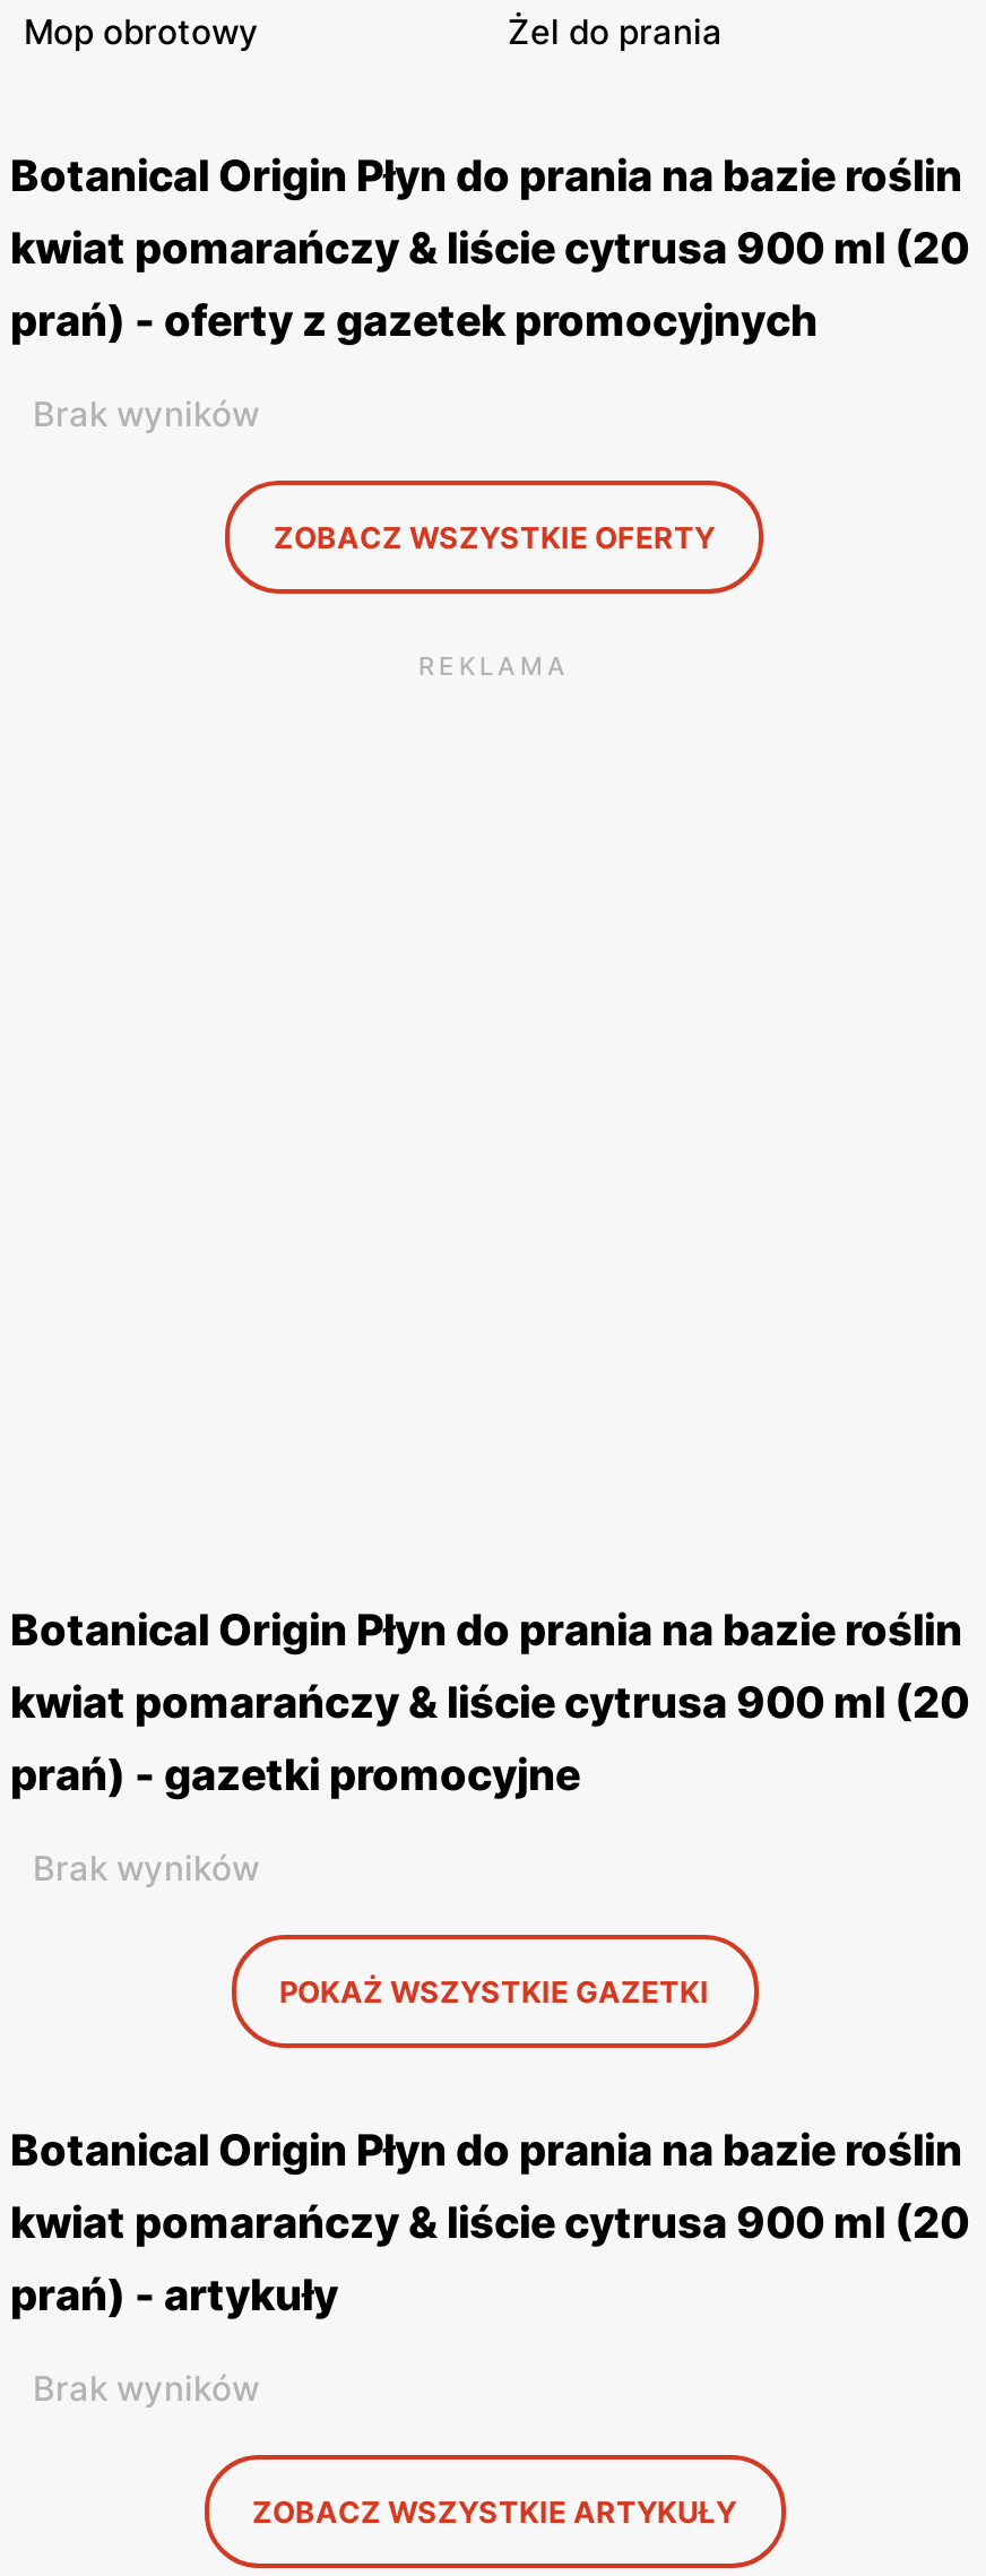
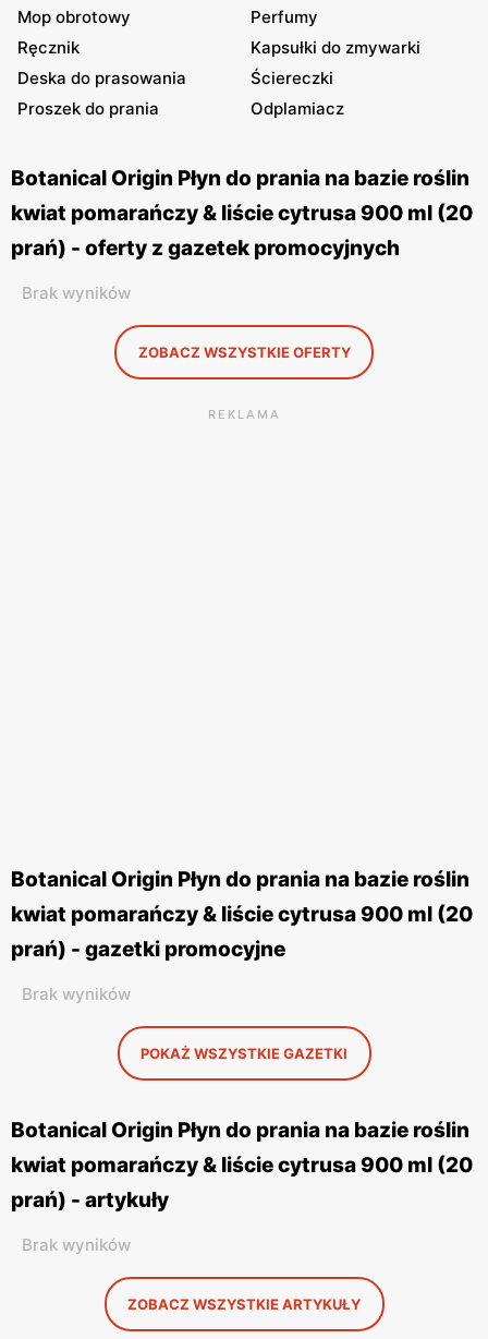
[508,10,723,53] Żel do prania -> [17,7,420,119] Perfumy | Ręcznik | Kapsułki do zmywarki | Deska do prasowania | Ściereczki | Proszek do prania | Odplamiacz

